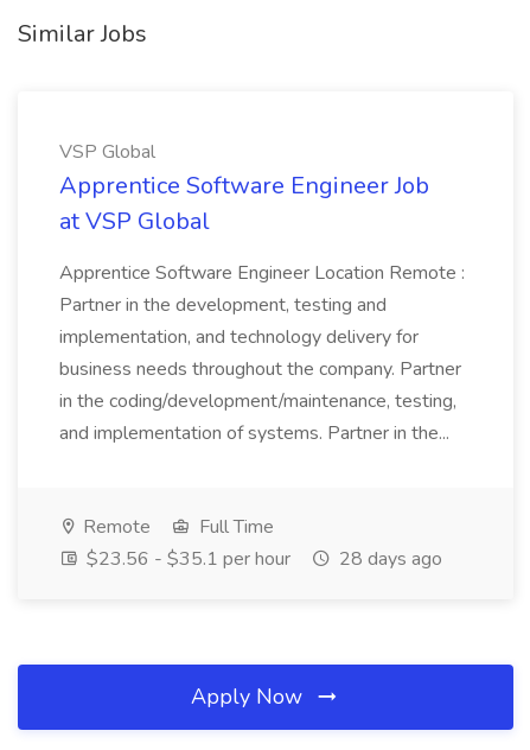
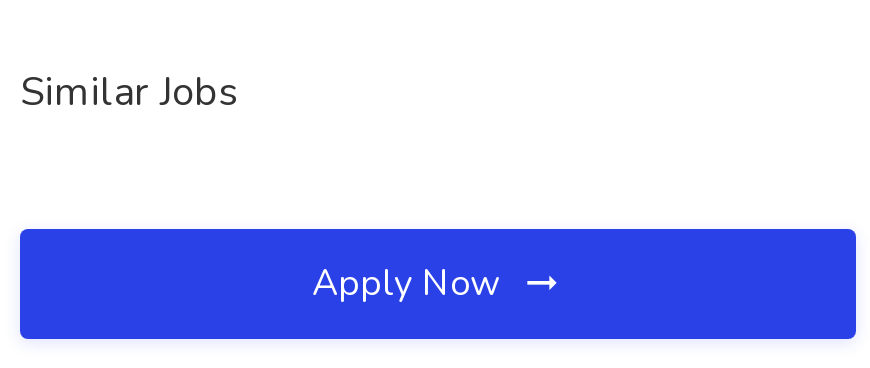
[59,139,465,446] VSP Global | Apprentice Software Engineer Job | at VSP Global | Apprentice Software Engineer Location Remote : | Partner in the development, testing and | implementation, and technology delivery for | business needs throughout the company. Partner | in the coding/development/maintenance, testing, | and implementation of systems. Partner in the... -> none
[78,514,442,572] Remote | Full Time | $23.56 - $35.1 per hour | 28 days ago -> none

